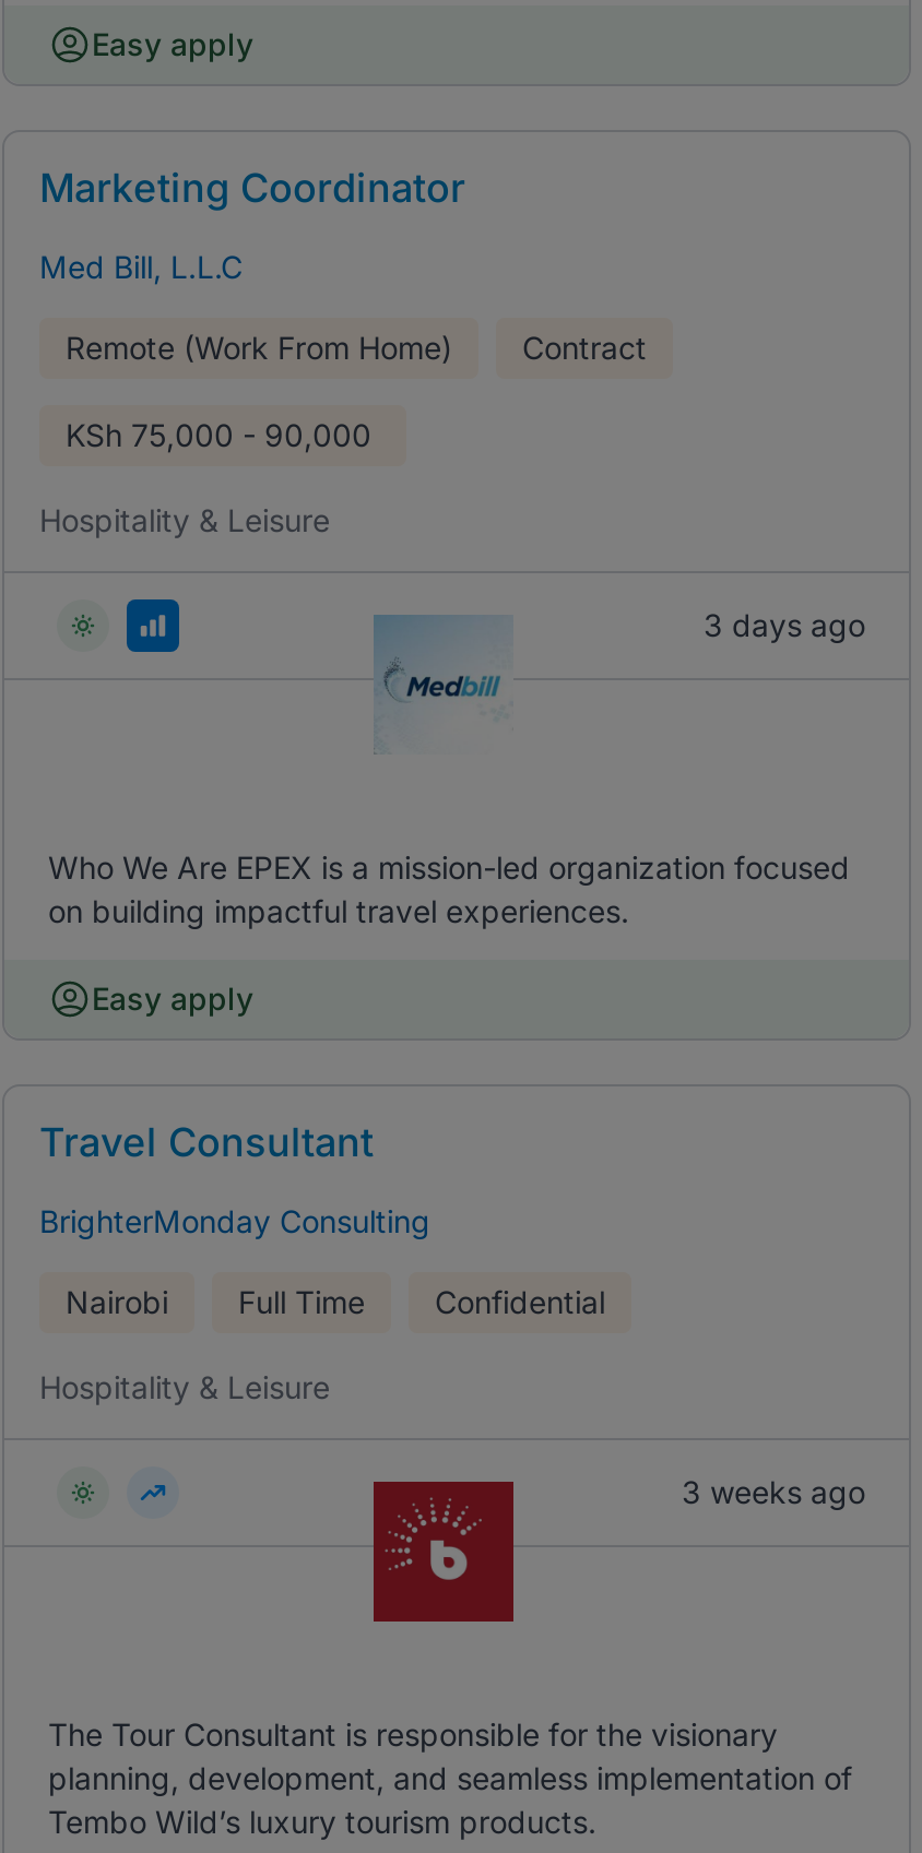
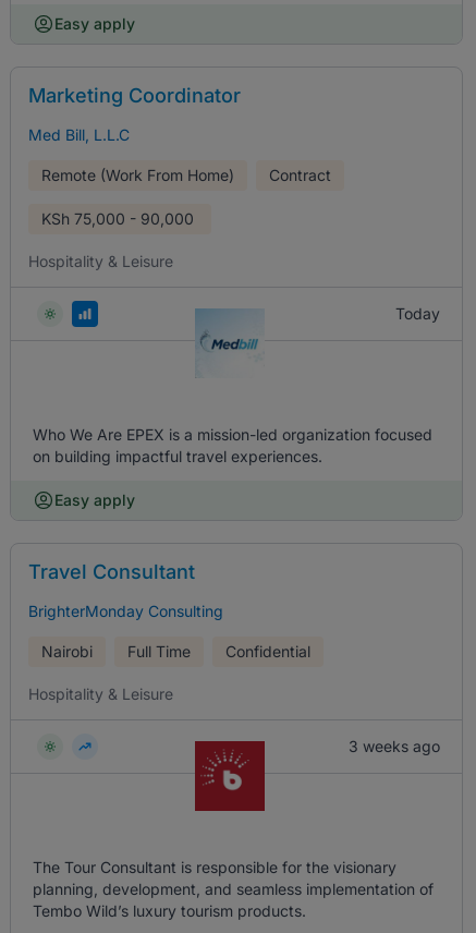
[704,606,865,643] 3 days ago -> [395,304,440,323] Today

